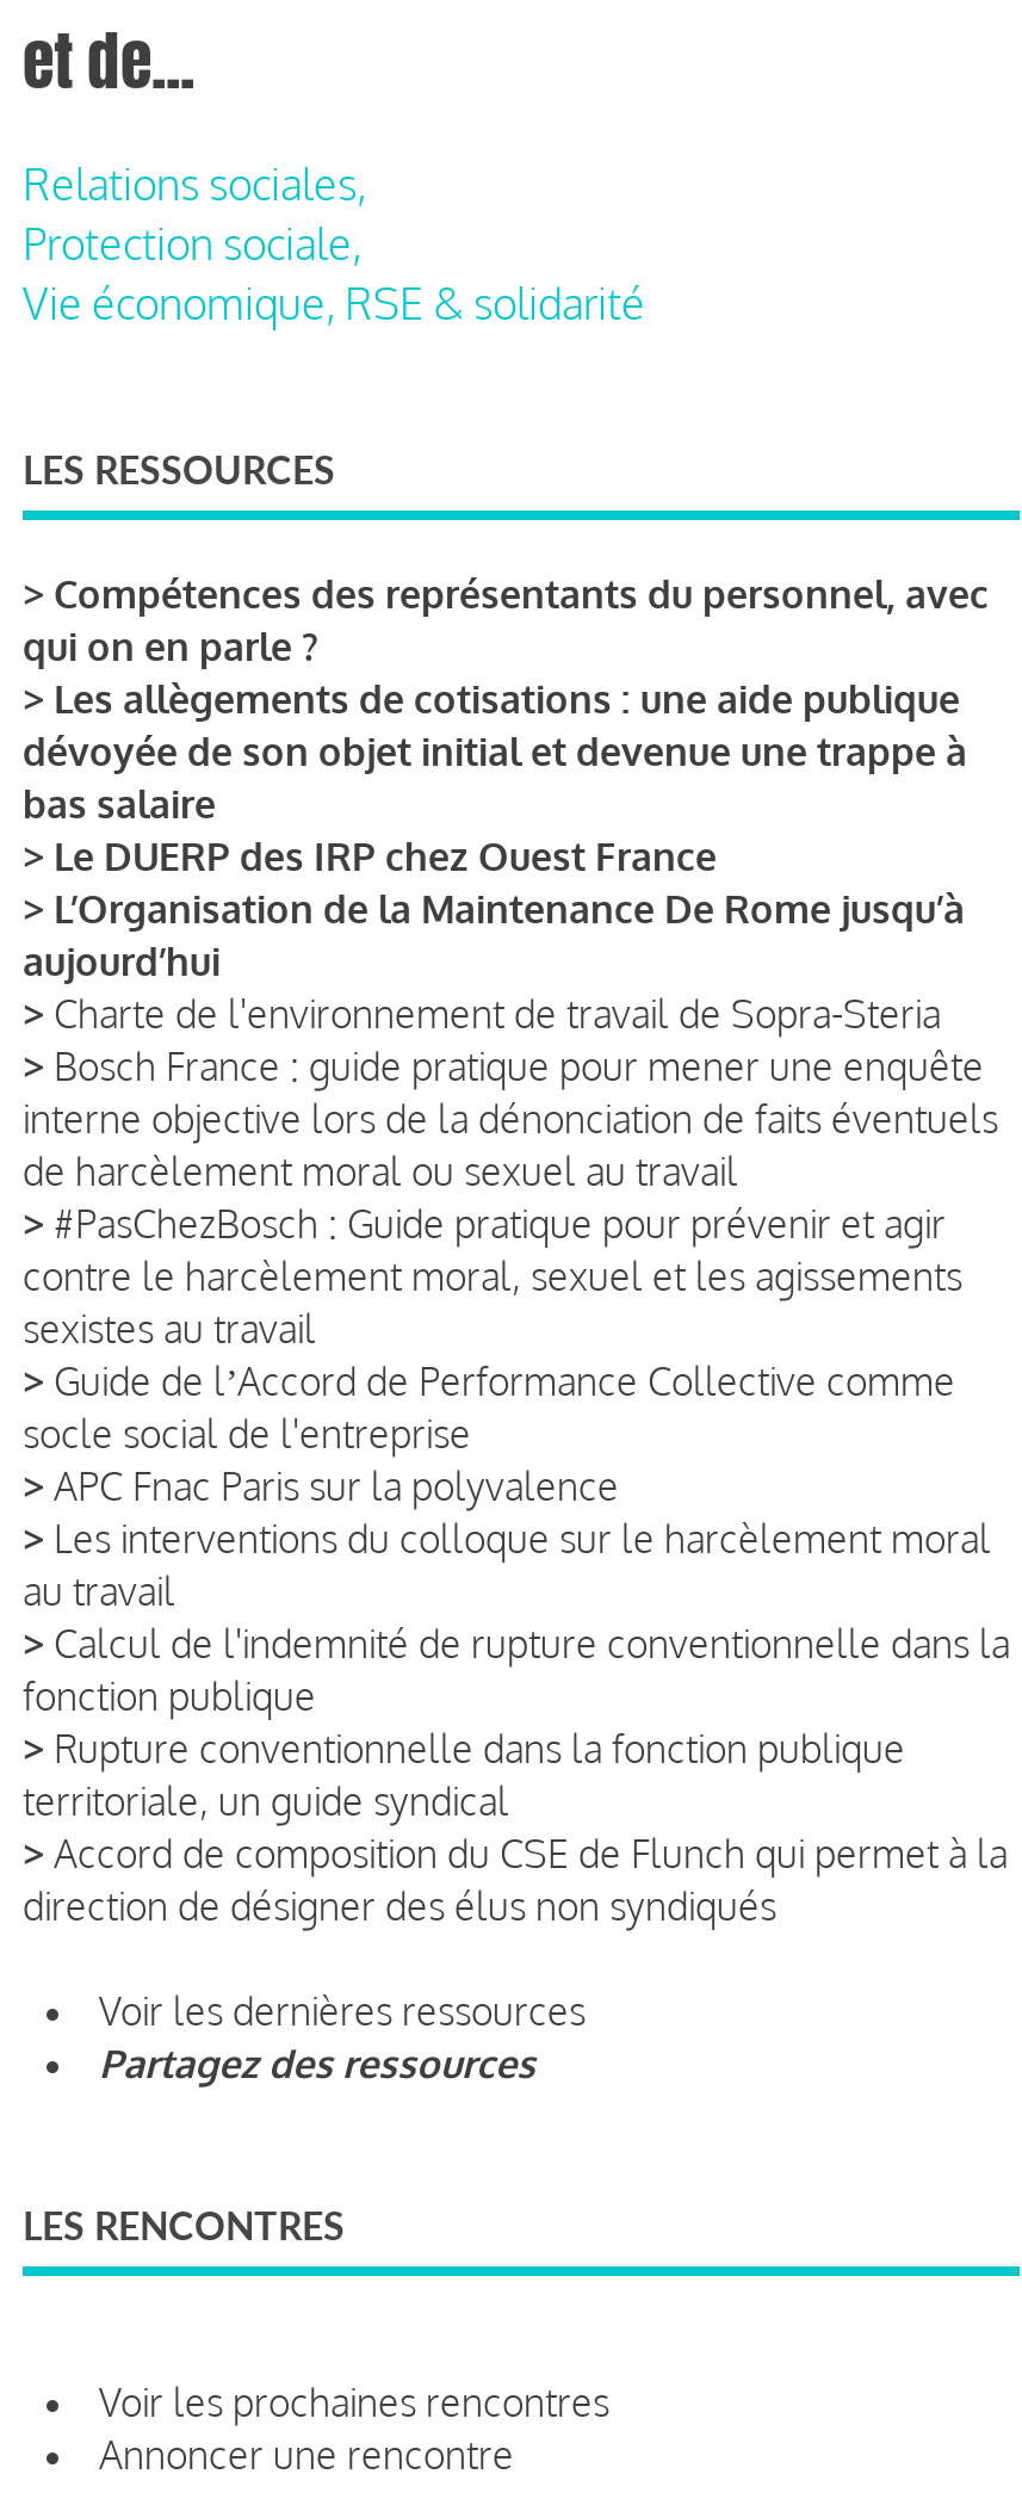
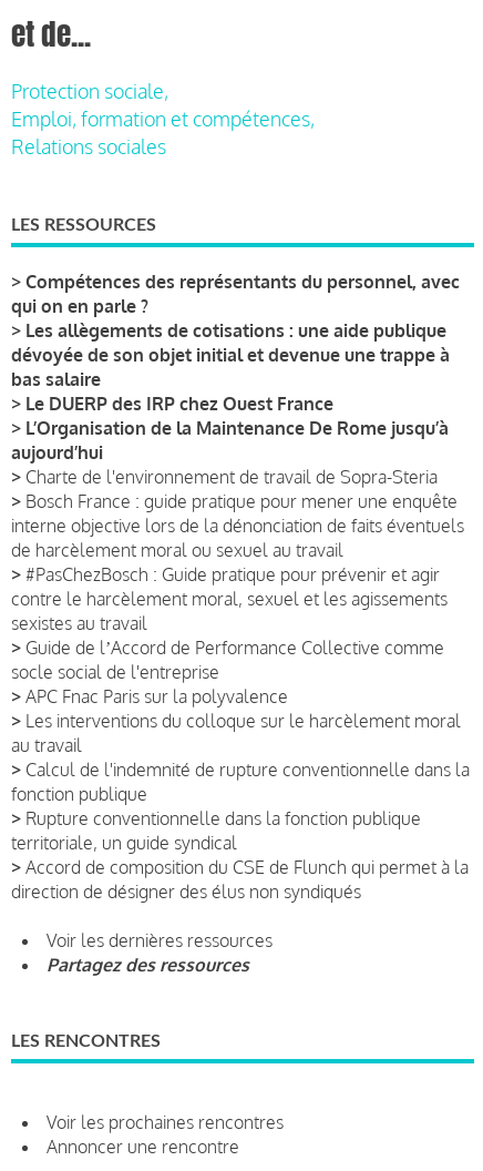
[23,157,366,209] Relations sociales, -> none
moved [23,217,361,269] -> [11,79,168,103]: Protection sociale,
[23,276,645,329] Vie économique, RSE & solidarité -> [11,106,315,158] Emploi, formation et compétences, | Relations sociales

